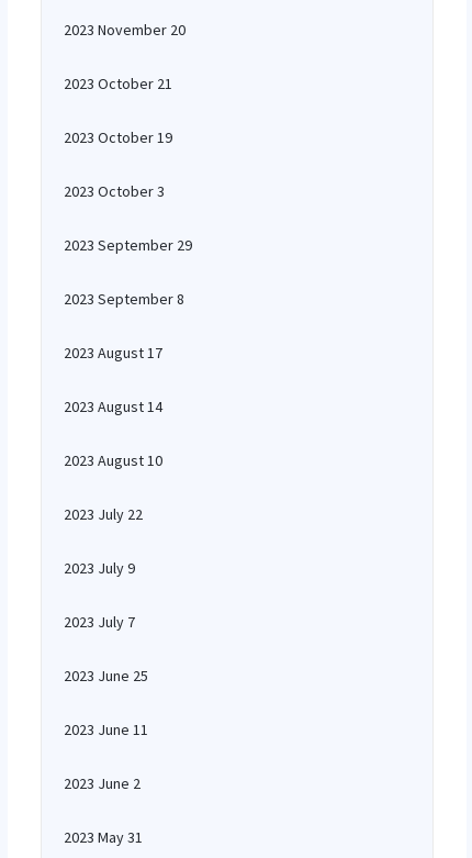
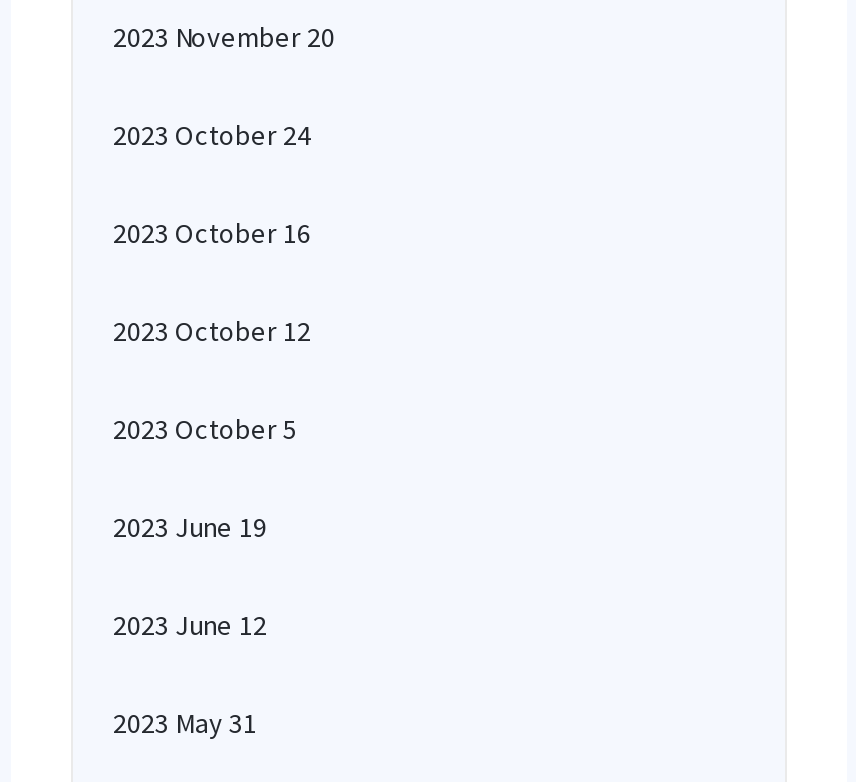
[64,74,192,793] 2023 October 21 | 2023 October 19 | 2023 October 3 | 2023 September 29 | 2023 September 8 | 2023 August 17 | 2023 August 14 | 2023 August 10 | 2023 July 22 | 2023 July 9 | 2023 July 7 | 2023 June 25 | 2023 June 11 | 2023 June 2 -> [113,117,311,643] 2023 October 24 | 2023 October 16 | 2023 October 12 | 2023 October 5 | 2023 June 19 | 2023 June 12

